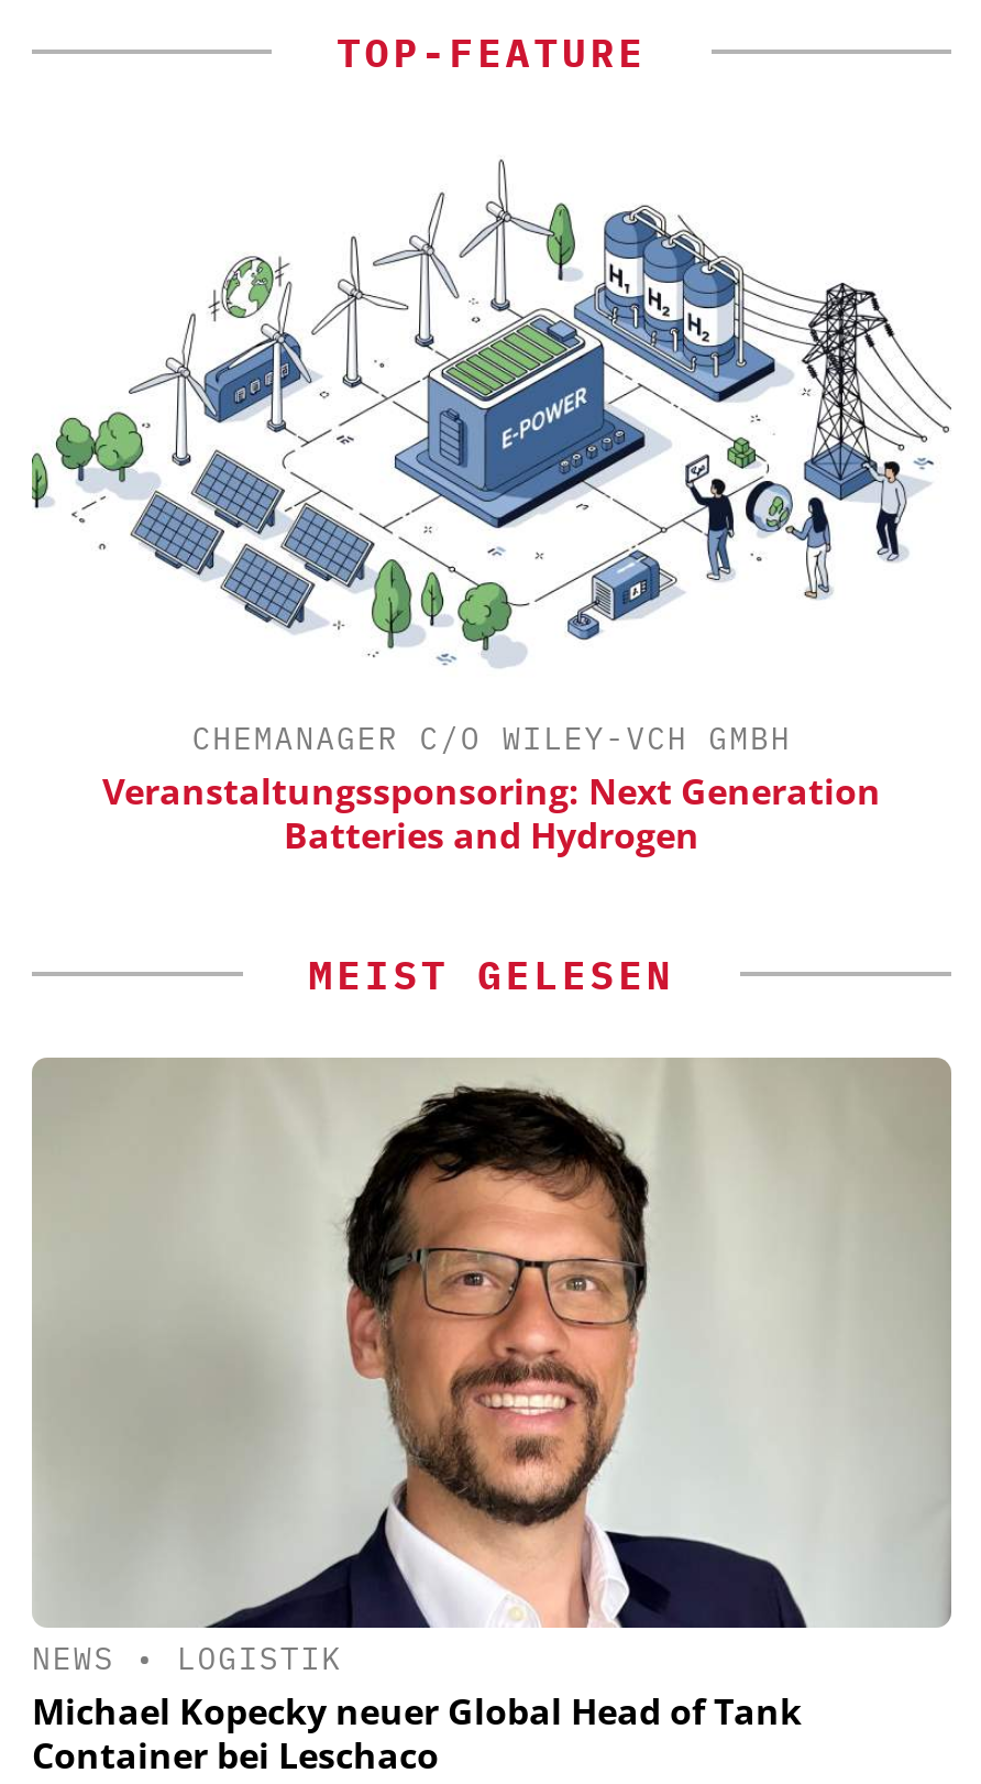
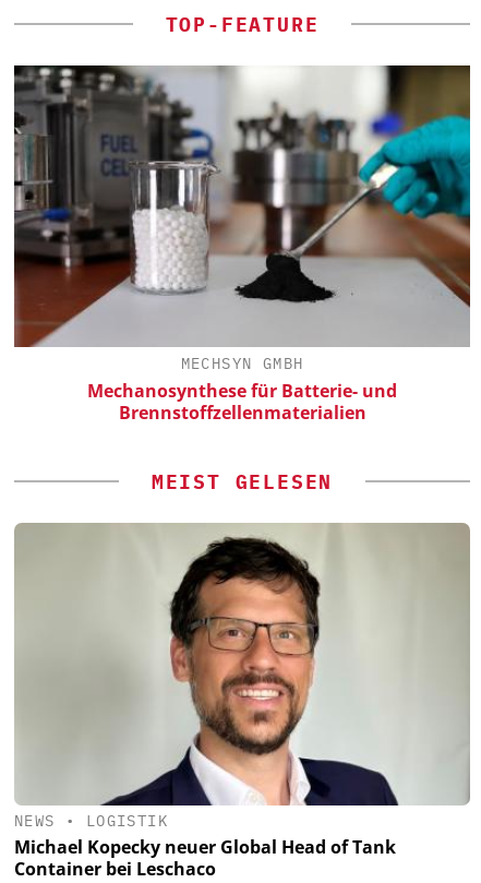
[30,135,951,860] [image] | CHEMANAGER C/O WILEY-VCH GMBH | Veranstaltungssponsoring: Next Generation | Batteries and Hydrogen -> [13,64,471,425] [image] | MECHSYN GMBH | Mechanosynthese für Batterie- und | Brennstoffzellenmaterialien

